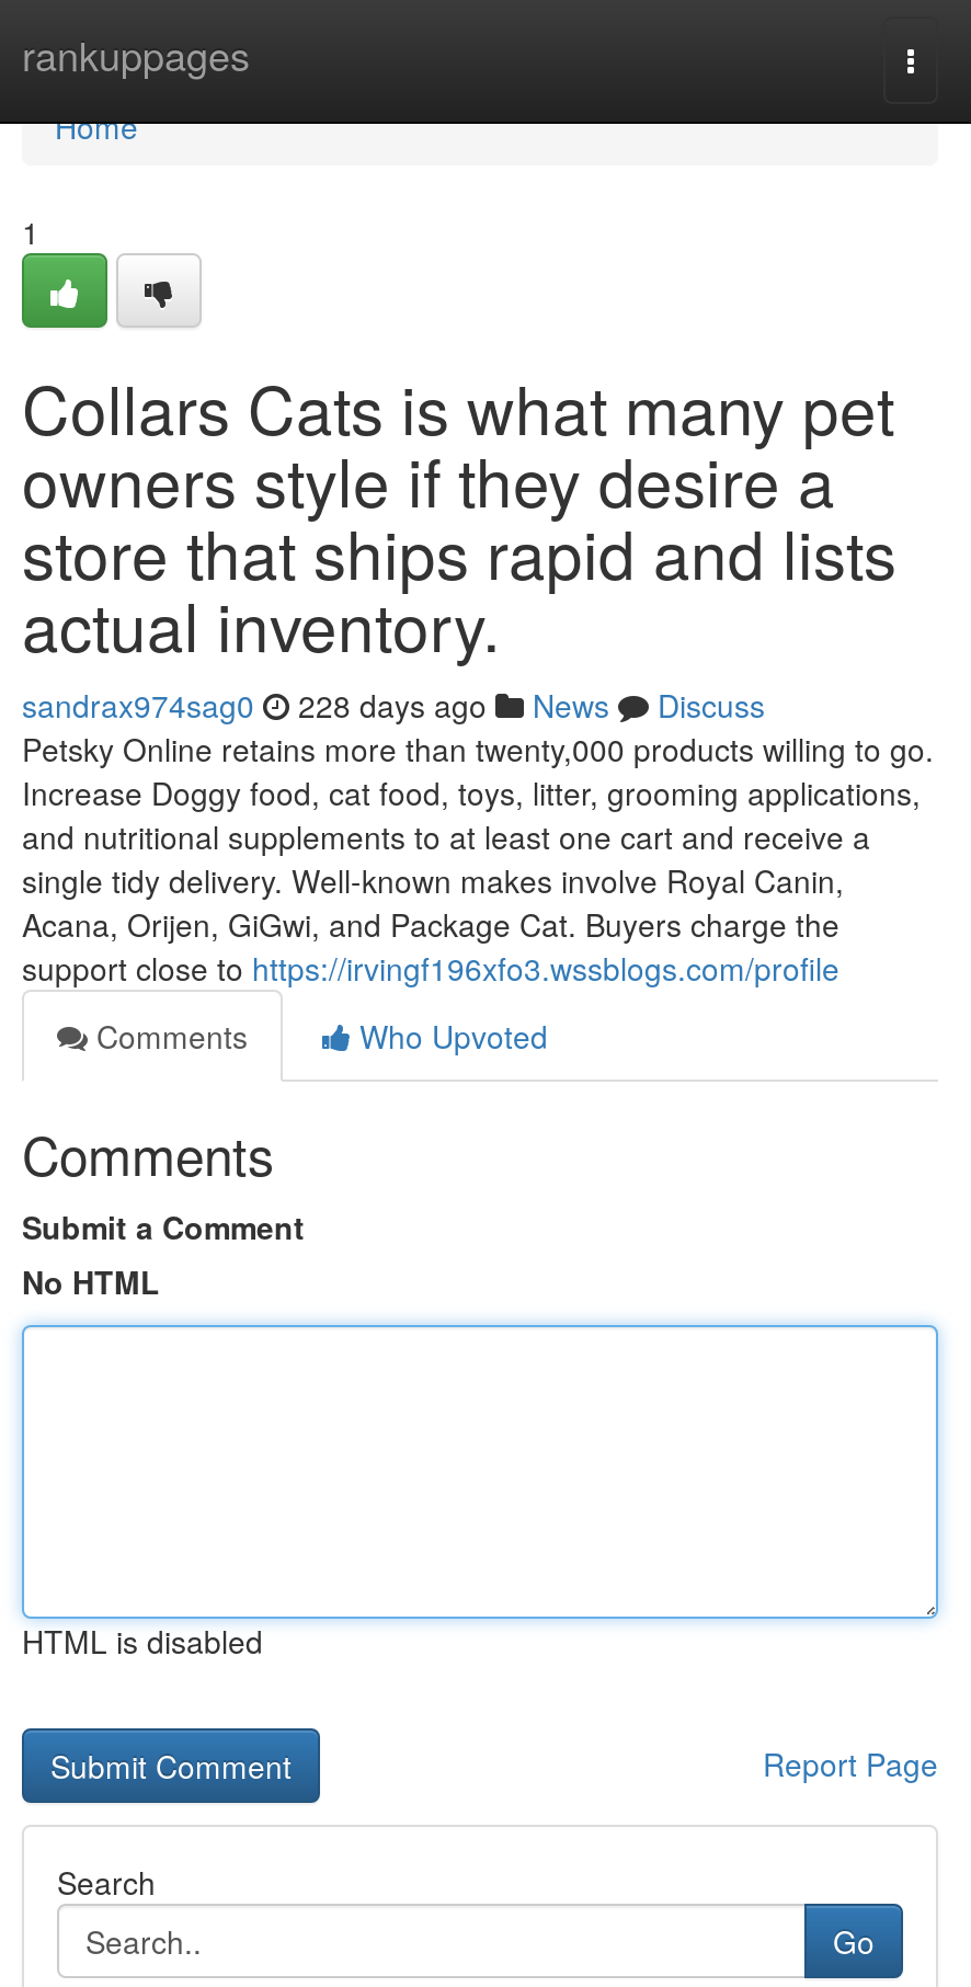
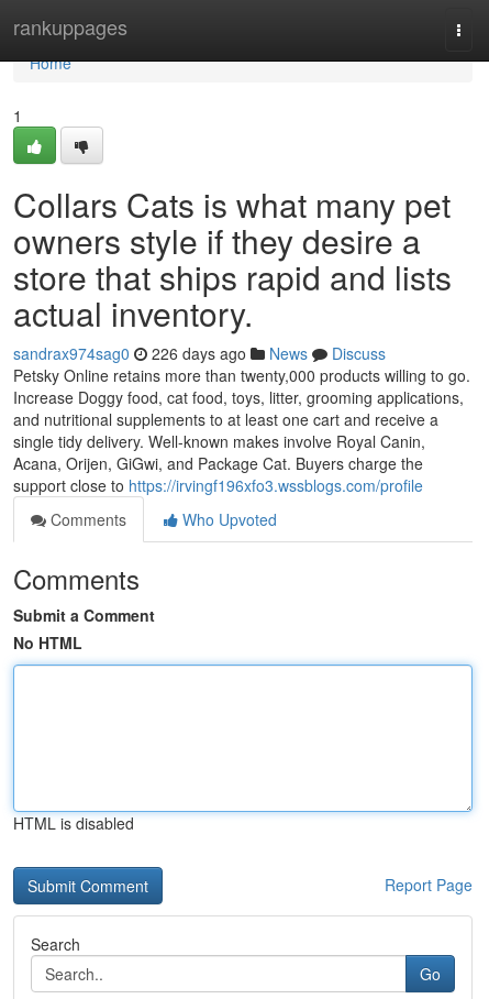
[22,683,765,727] sandrax974sag0 228 days ago News Discuss -> [13,342,386,364] sandrax974sag0 226 days ago News Discuss

